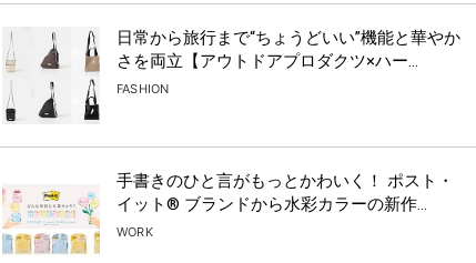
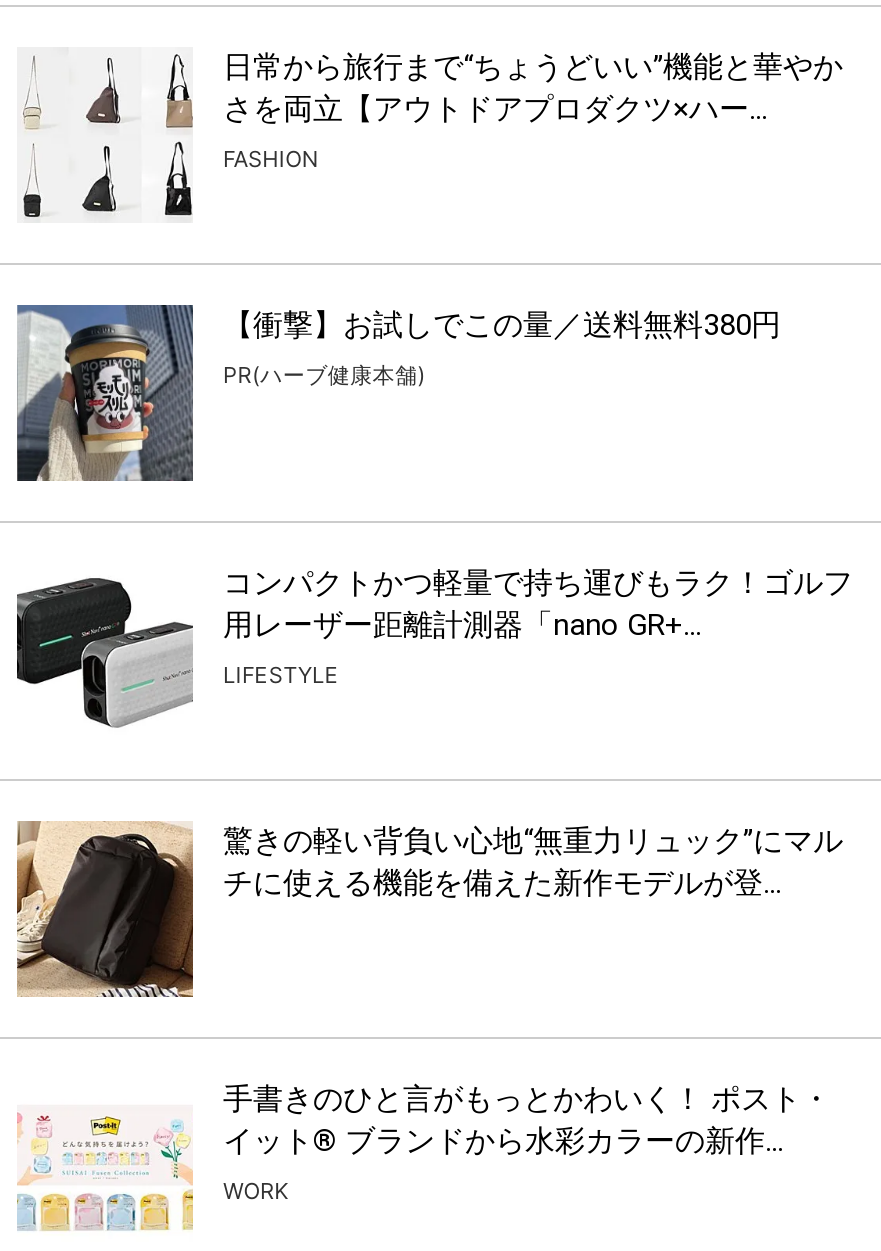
none -> [15,303,781,483] [image] | 【衝撃】お試しでこの量／送料無料380円 | PR(ハーブ健康本舗)
none -> [15,566,853,729] [image] | コンパクトかつ軽量で持ち運びもラク！ゴルフ | 用レーザー距離計測器「nano GR+... | LIFESTYLE
none -> [15,819,843,999] [image] | 驚きの軽い背負い心地“無重力リュック”にマル | チに使える機能を備えた新作モデルが登...

